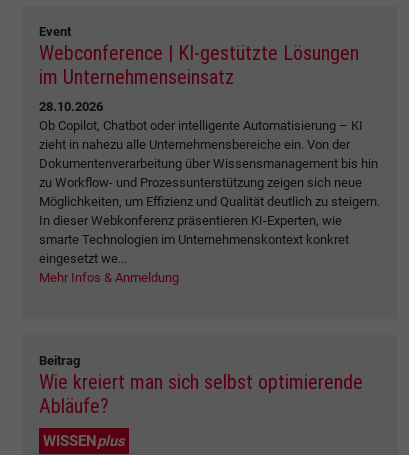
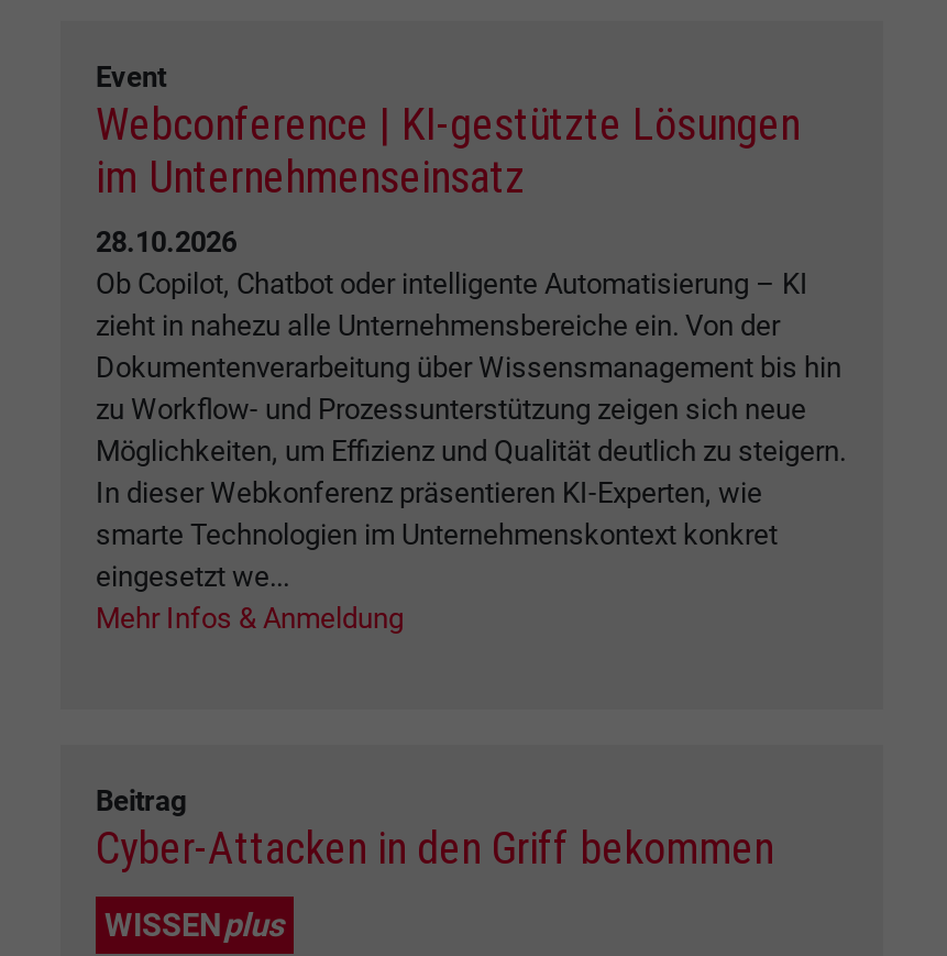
[39,370,363,418] Wie kreiert man sich selbst optimierende | Abläufe? -> [96,821,773,874] Cyber-Attacken in den Griff bekommen

